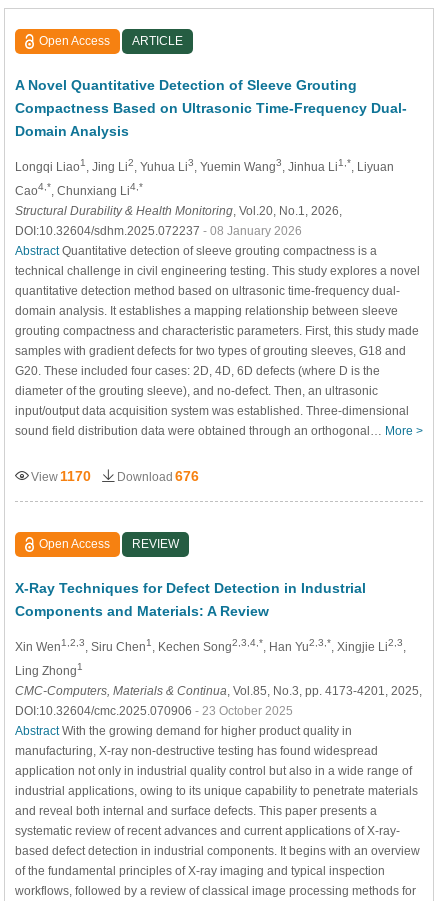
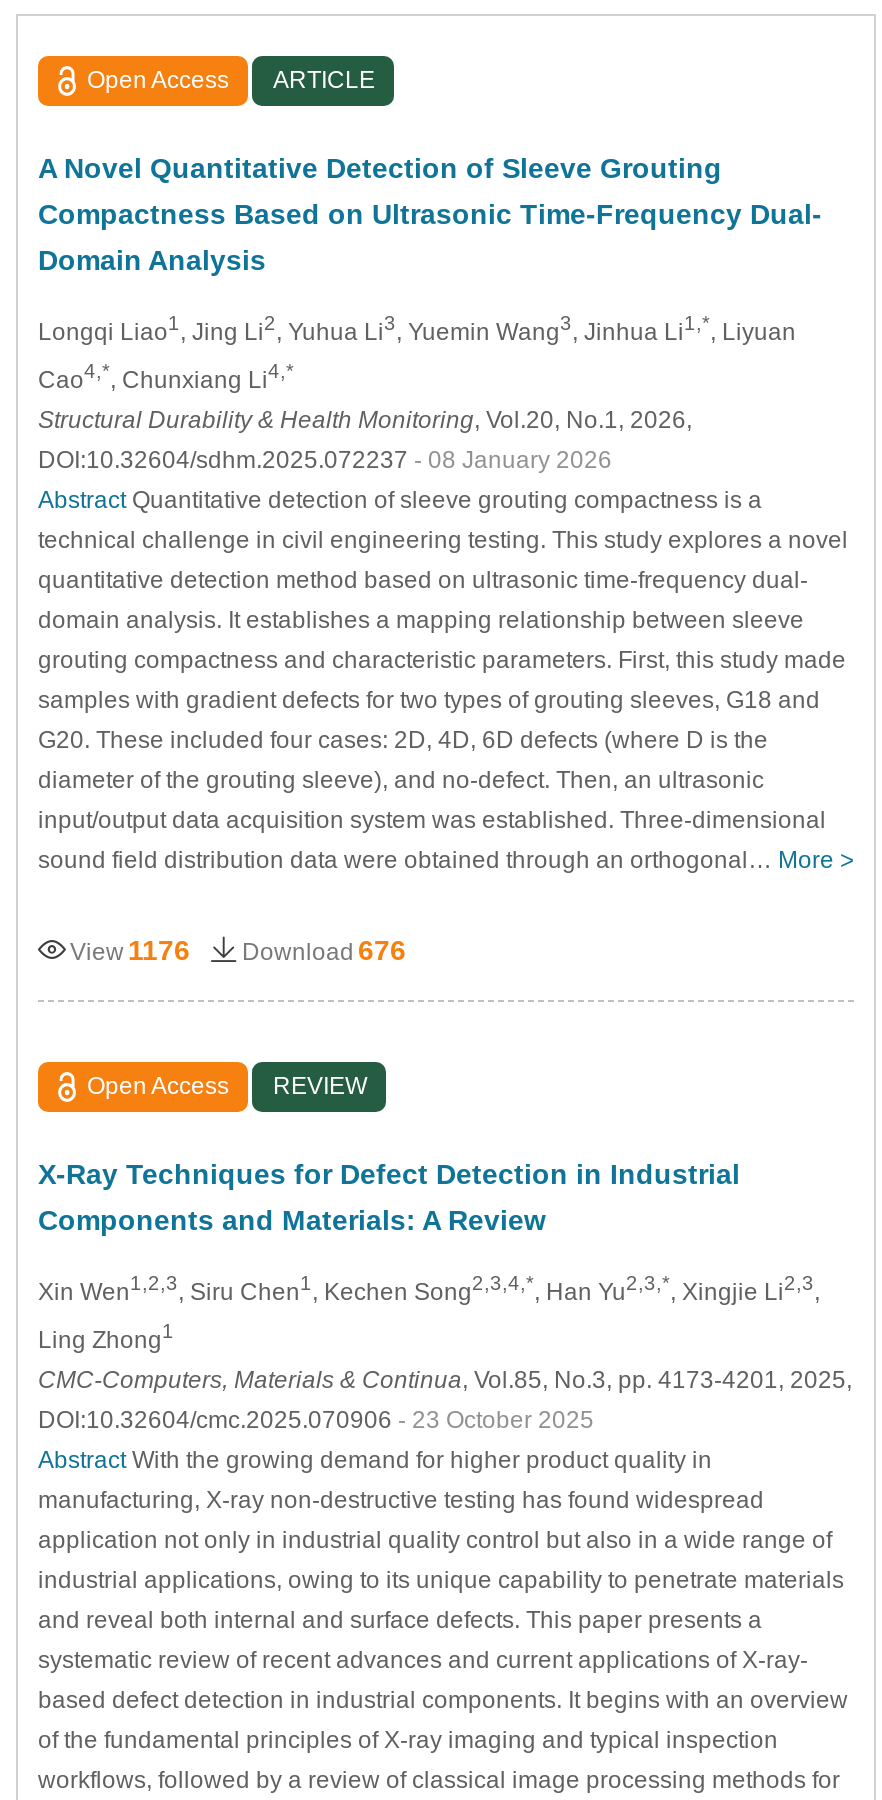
[31,468,199,484] View 1170 Download 676 -> [70,933,406,965] View 1176 Download 676

